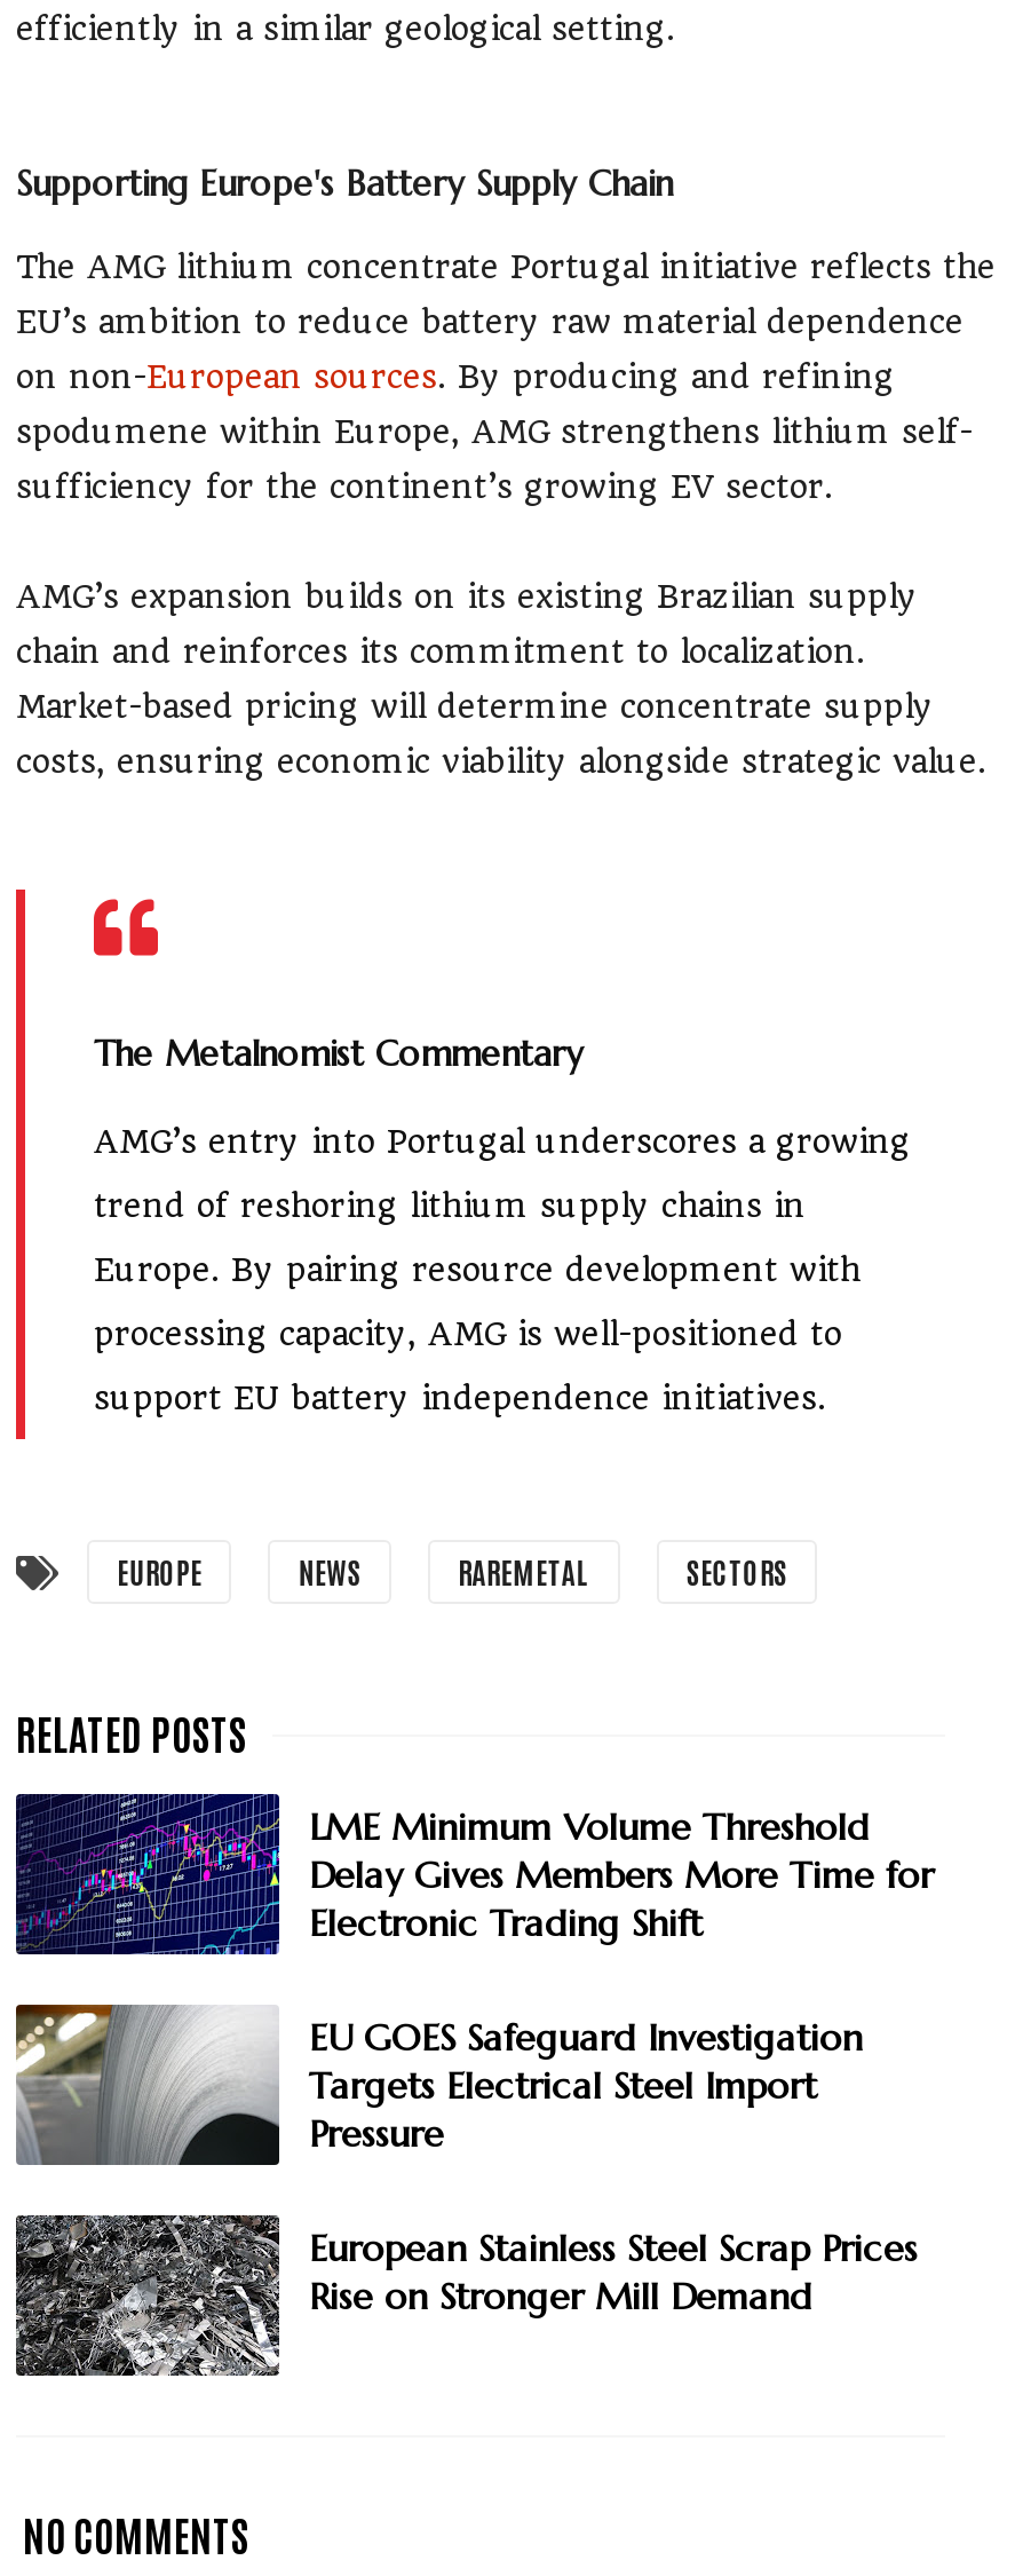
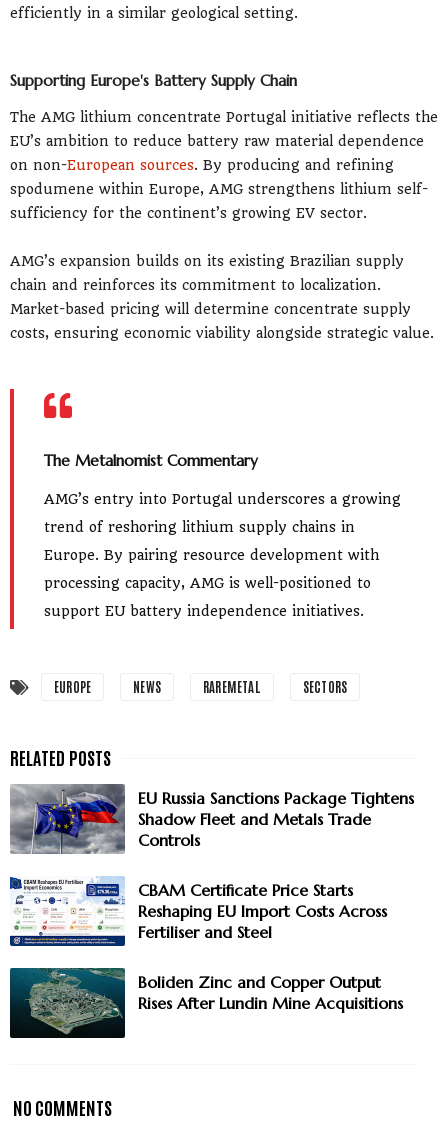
[14,1792,934,1957] [image] | LME Minimum Volume Threshold | Delay Gives Members More Time for | Electronic Trading Shift -> [10,783,414,855] [image] | EU Russia Sanctions Package Tightens | Shadow Fleet and Metals Trade | Controls
[14,2002,863,2167] [image] | EU GOES Safeguard Investigation | Targets Electrical Steel Import | Pressure -> [9,876,387,947] [image] | CBAM Certificate Price Starts | Reshaping EU Import Costs Across | Fertiliser and Steel
[14,2213,918,2378] [image] | European Stainless Steel Scrap Prices | Rise on Stronger Mill Demand -> [10,967,403,1039] [image] | Boliden Zinc and Copper Output | Rises After Lundin Mine Acquisitions

